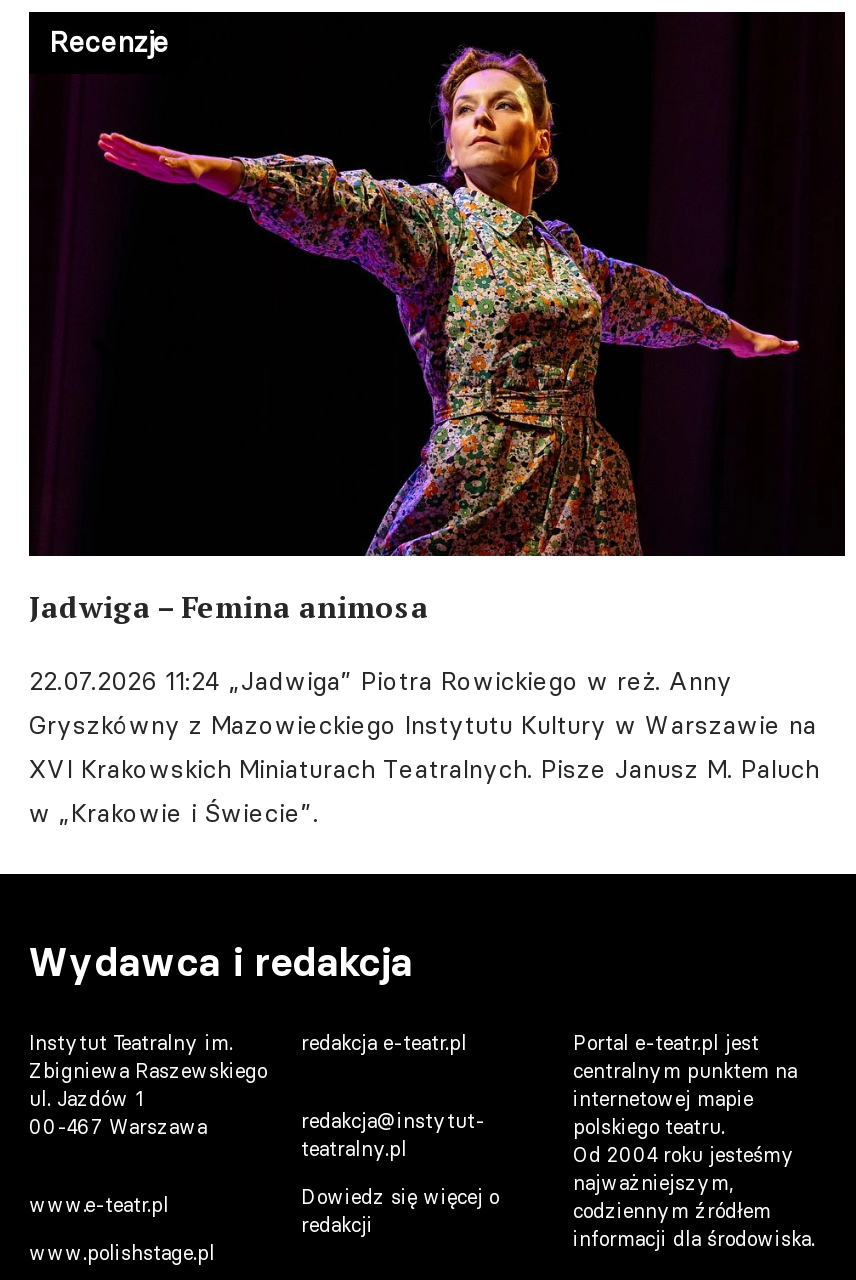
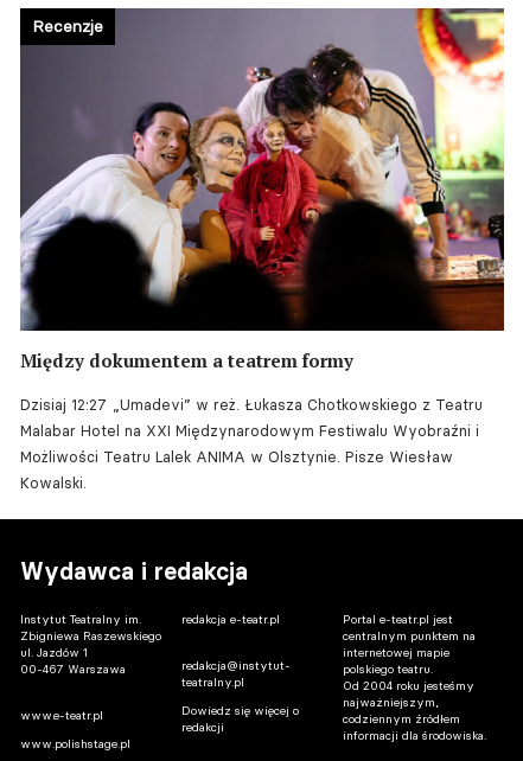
[27,10,847,625] [image] | Jadwiga – Femina animosa -> [19,7,505,372] [image] | Między dokumentem a teatrem formy
[29,665,733,695] 22.07.2026 11:24 „Jadwiga” Piotra Rowickiego w reż. Anny -> [20,395,483,413] Dzisiaj 12:27 „Umadevi” w reż. Łukasza Chotkowskiego z Teatru
[29,709,817,739] Gryszkówny z Mazowieckiego Instytutu Kultury w Warszawie na -> [20,422,479,439] Malabar Hotel na XXI Międzynarodowym Festiwalu Wyobraźni i
[29,753,819,783] XVI Krakowskich Miniaturach Teatralnych. Pisze Janusz M. Paluch -> [20,448,453,465] Możliwości Teatru Lalek ANIMA w Olsztynie. Pisze Wiesław
[29,797,319,827] w „Krakowie i Świecie”. -> [20,474,87,491] Kowalski.

